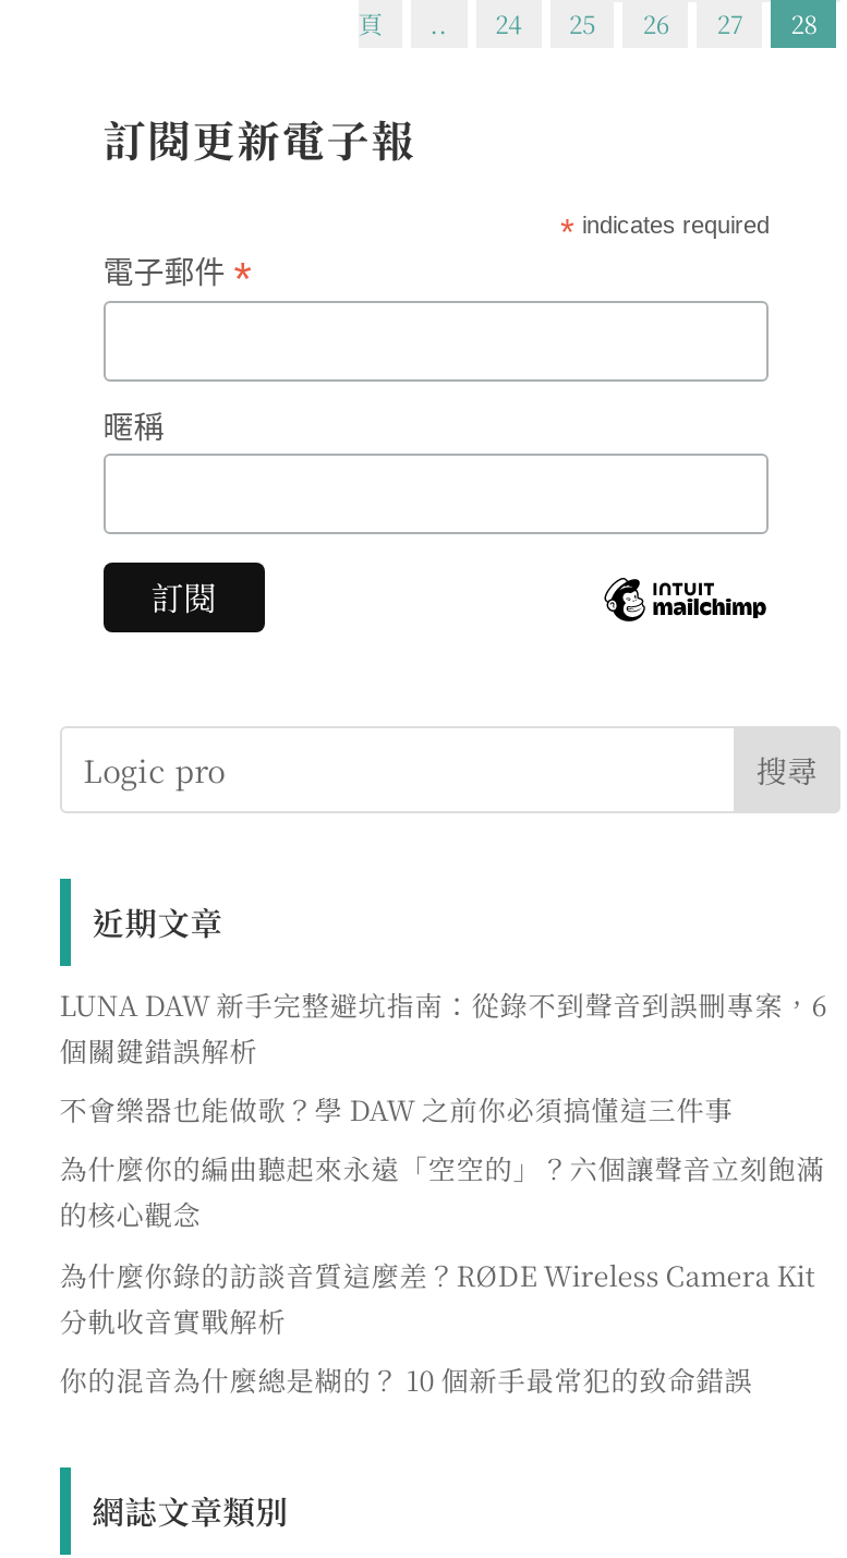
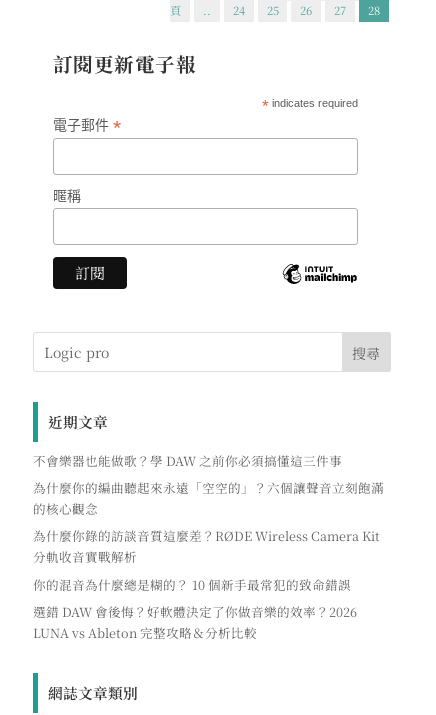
[60,983,827,1070] LUNA DAW 新手完整避坑指南：從錄不到聲音到誤刪專案，6 | 個關鍵錯誤解析 -> none
moved [60,1088,825,1400] -> [33,451,384,594]: 不會樂器也能做歌？學 DAW 之前你必須搞懂這三件事 | 為什麼你的編曲聽起來永遠「空空的」？六個讓聲音立刻飽滿 | 的核心觀念 | 為什麼你錄的訪談音質這麼差？RØDE Wireless Camera Kit | 分軌收音實戰解析 | 你的混音為什麼總是糊的？ 10 個新手最常犯的致命錯誤
none -> [33,602,357,642] 選錯 DAW 會後悔？好軟體決定了你做音樂的效率？2026 | LUNA vs Ableton 完整攻略＆分析比較

